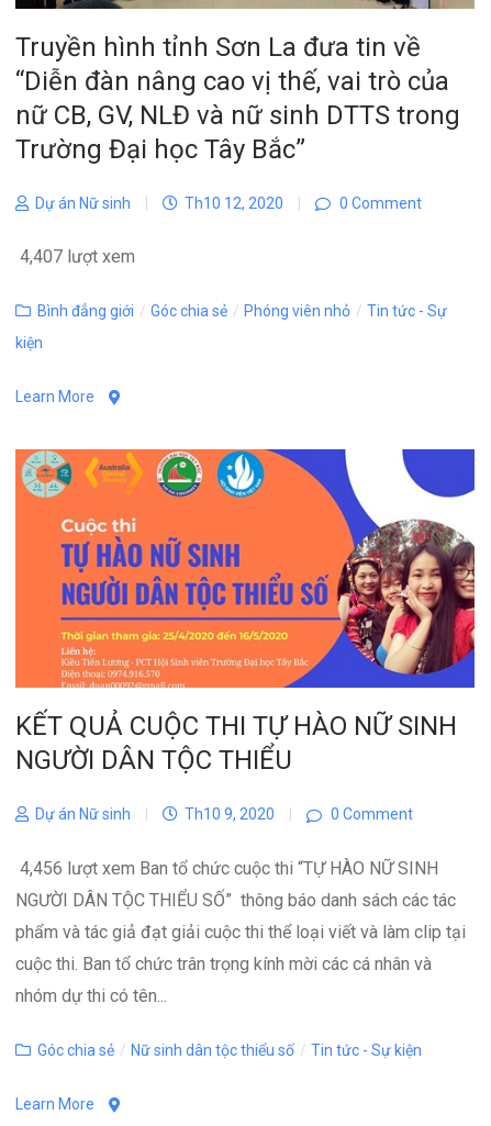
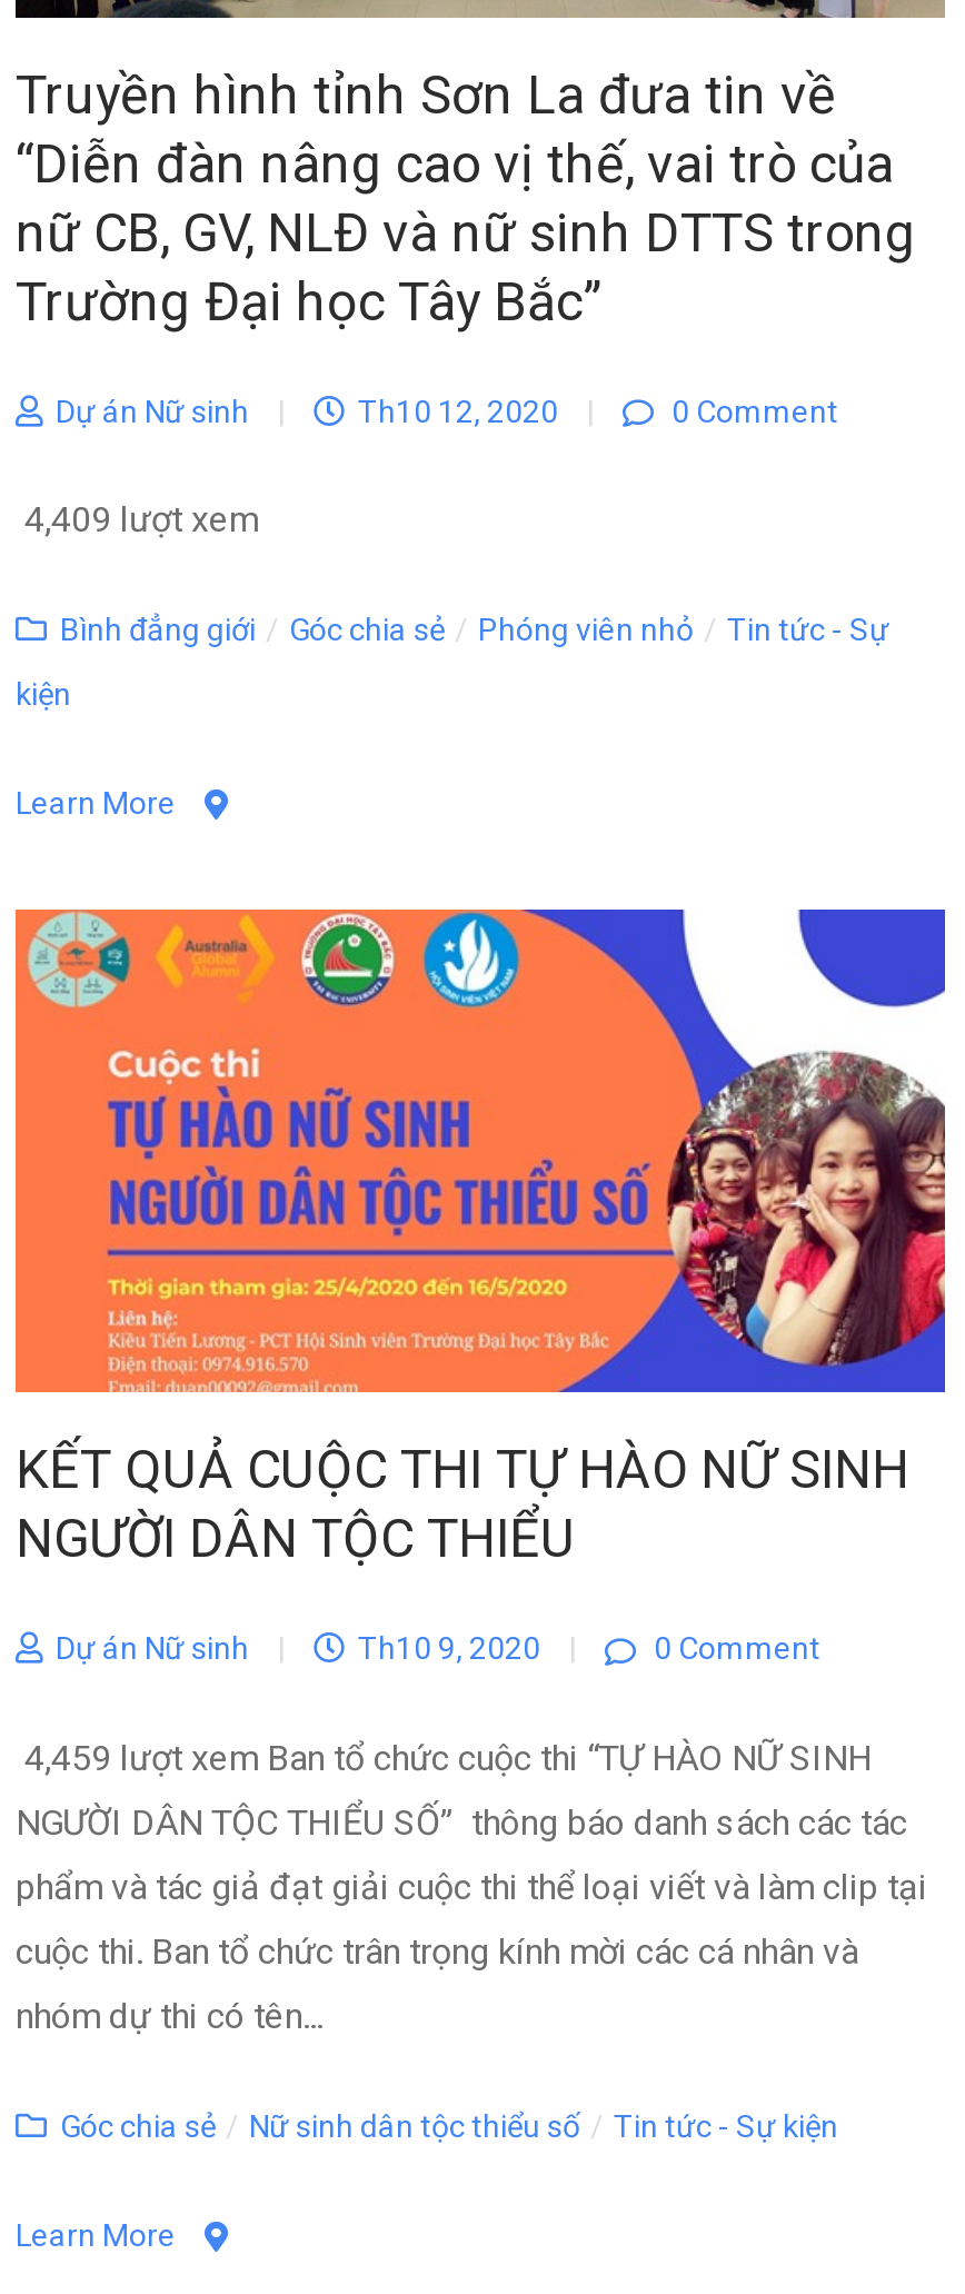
[15,246,135,267] 4,407 lượt xem -> [16,498,258,541] 4,409 lượt xem
[15,858,438,879] 4,456 lượt xem Ban tổ chức cuộc thi “TỰ HÀO NỮ SINH -> [16,1736,872,1779] 4,459 lượt xem Ban tổ chức cuộc thi “TỰ HÀO NỮ SINH

